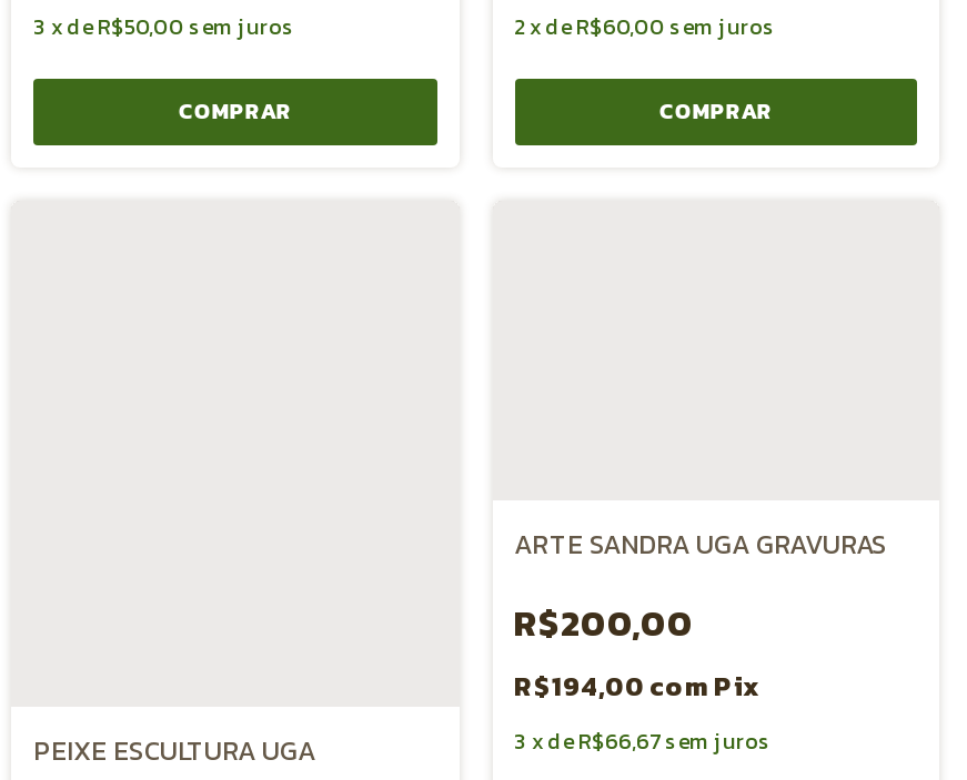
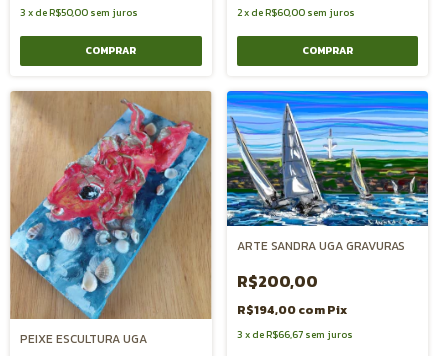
none -> [10,90,212,320] [image]
none -> [226,90,429,227] [image]

